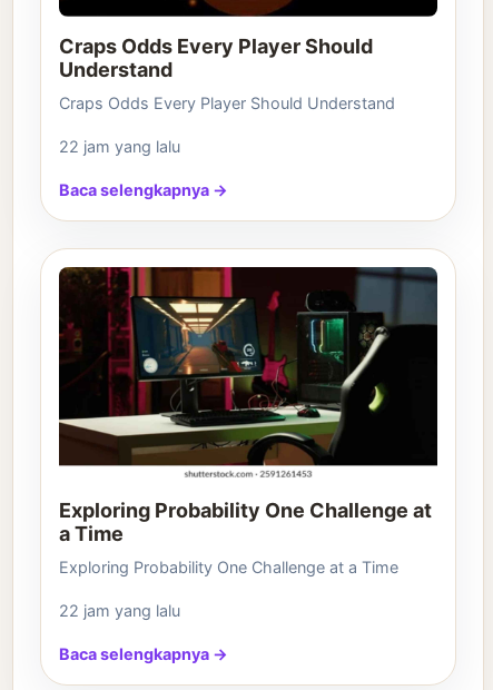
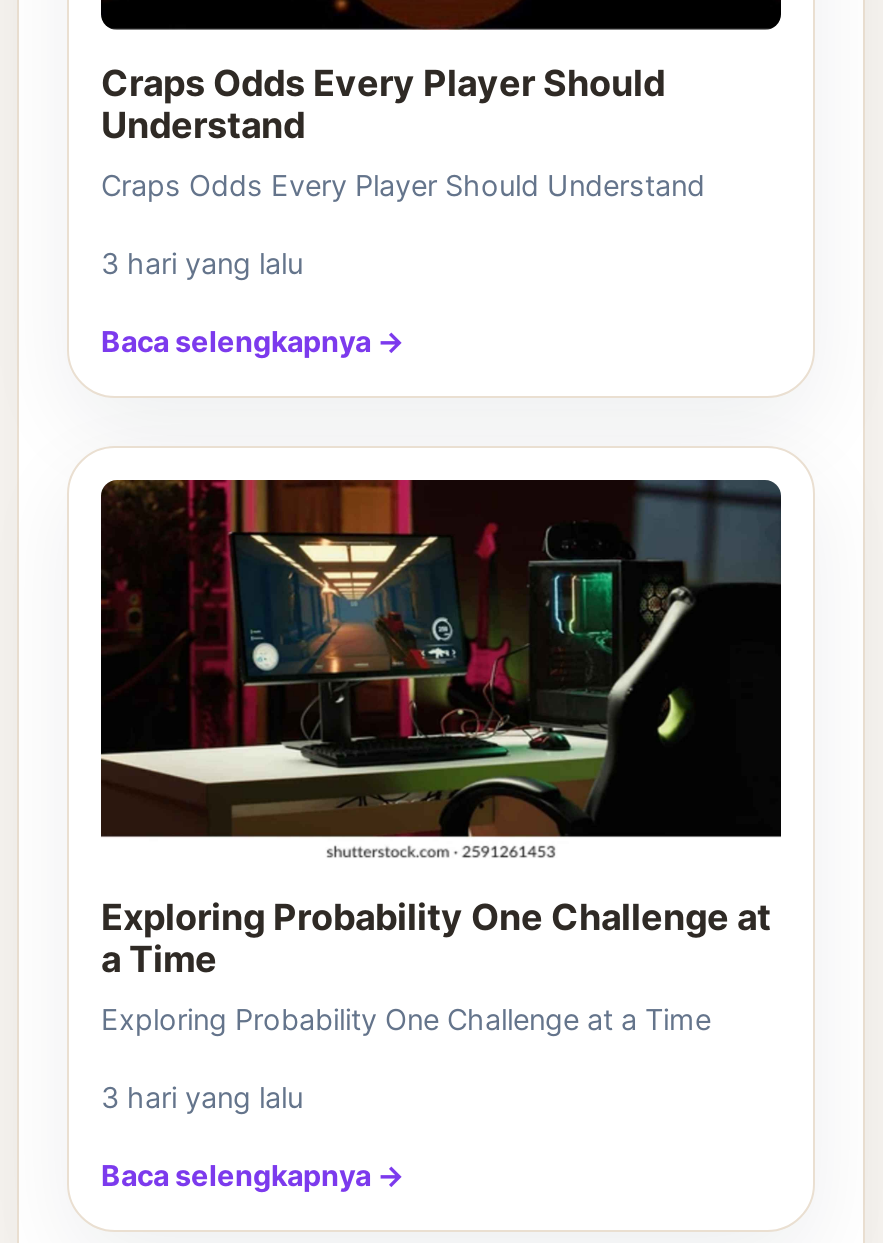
[59,137,180,156] 22 jam yang lalu -> [101,247,303,281] 3 hari yang lalu
[59,601,180,620] 22 jam yang lalu -> [101,1079,303,1113] 3 hari yang lalu

